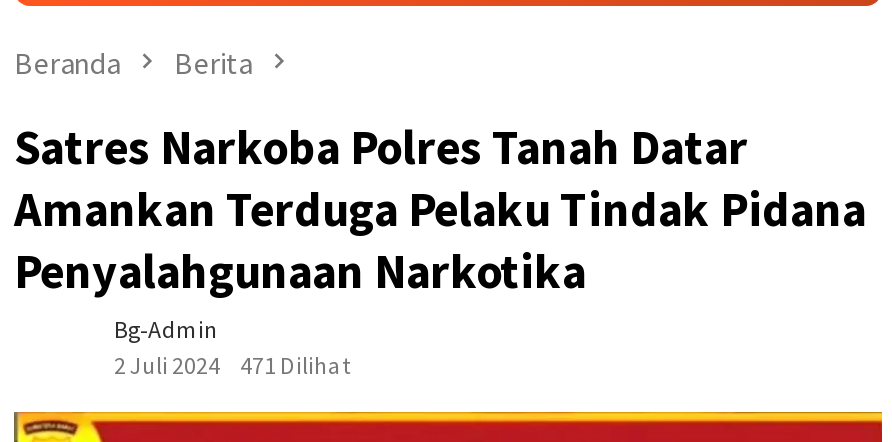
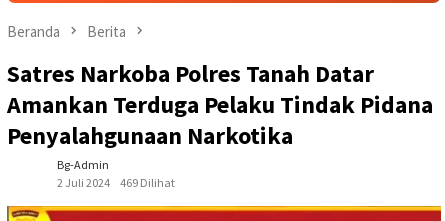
[114,351,350,381] 2 Juli 2024 471 Dilihat -> [57,175,175,190] 2 Juli 2024 469 Dilihat

